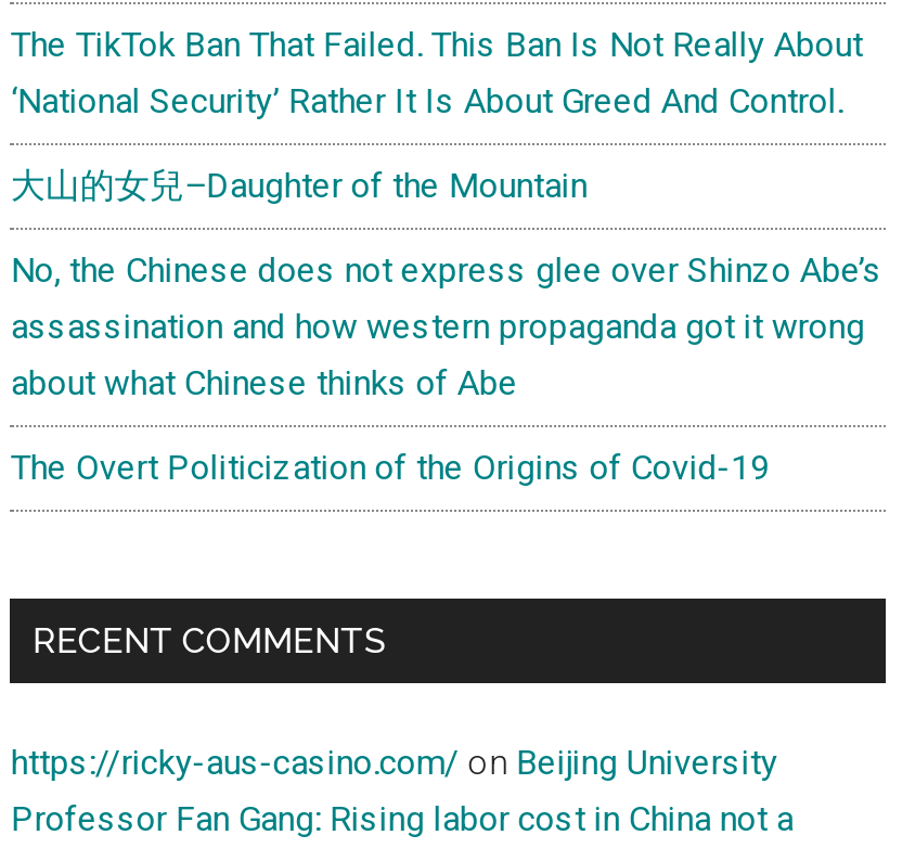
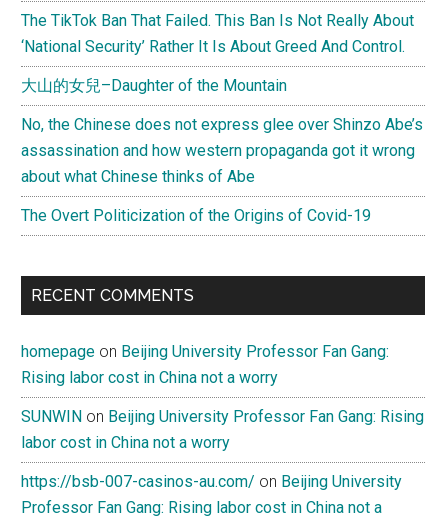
[11,741,778,782] https://ricky-aus-casino.com/ on Beijing University -> [21,341,424,490] homepage on Beijing University Professor Fan Gang: | Rising labor cost in China not a worry | SUNWIN on Beijing University Professor Fan Gang: Rising | labor cost in China not a worry | https://bsb-007-casinos-au.com/ on Beijing University

